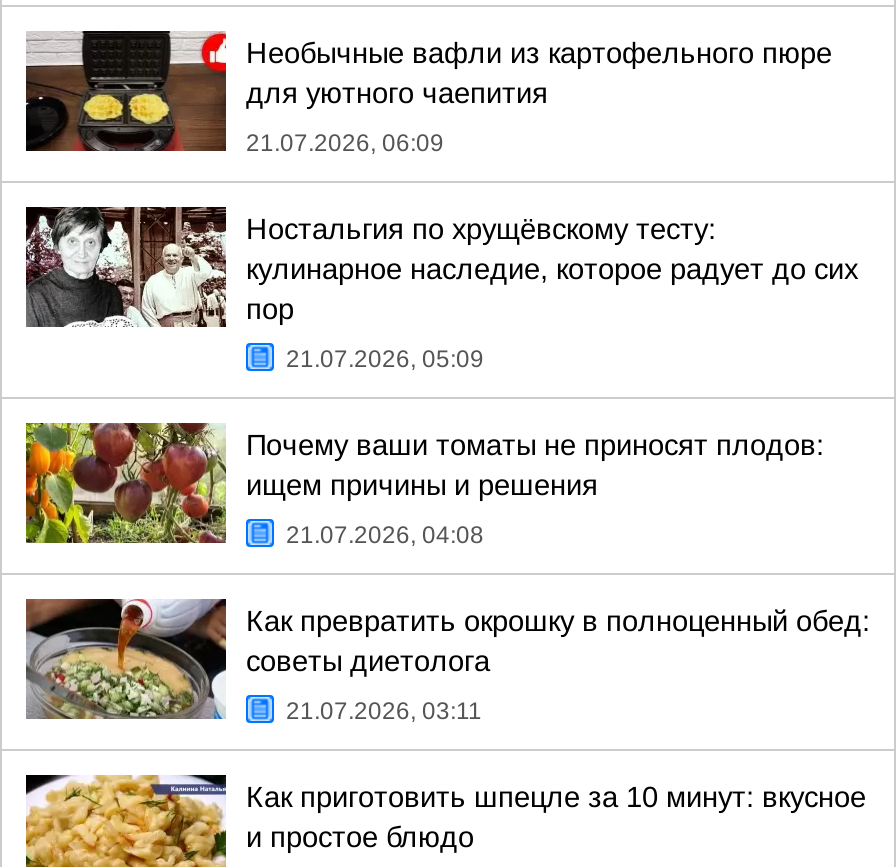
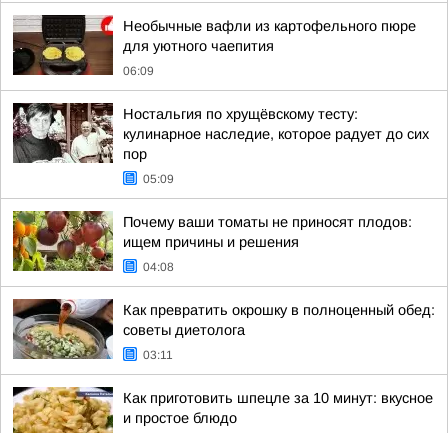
[246,129,444,157] 21.07.2026, 06:09 -> [123,64,154,78] 06:09
[286,345,484,373] 21.07.2026, 05:09 -> [143,172,174,186] 05:09
[286,521,484,549] 21.07.2026, 04:08 -> [143,260,174,274] 04:08
[286,697,482,725] 21.07.2026, 03:11 -> [143,348,173,362] 03:11

